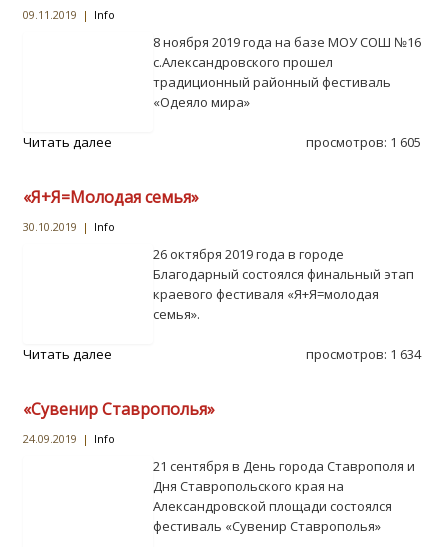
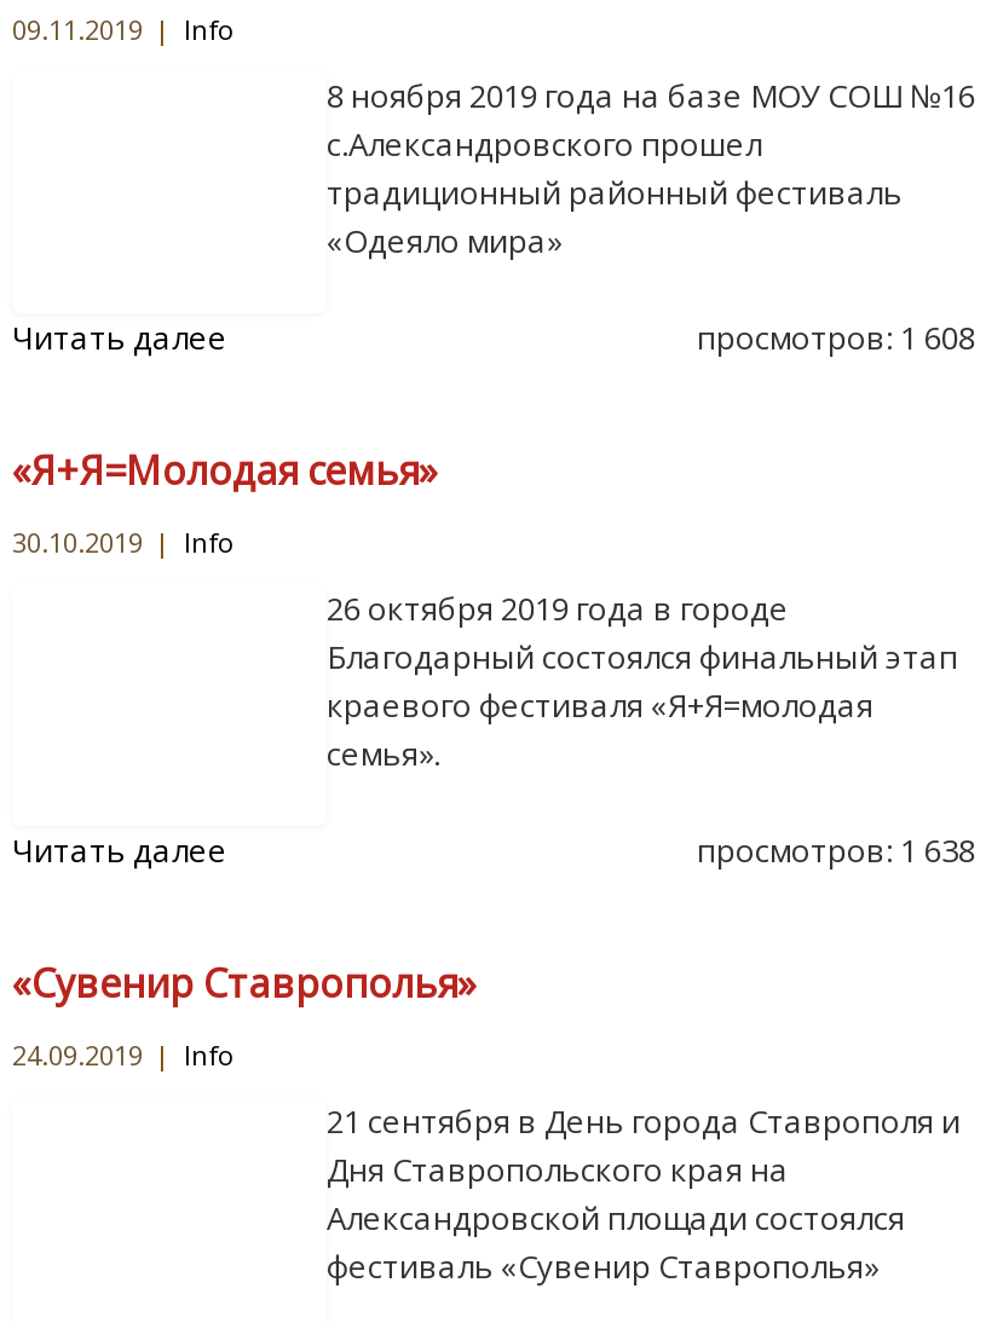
[306,133,421,151] просмотров: 1 605 -> [697,316,975,359] просмотров: 1 608
[306,345,421,363] просмотров: 1 634 -> [697,828,975,872] просмотров: 1 638

